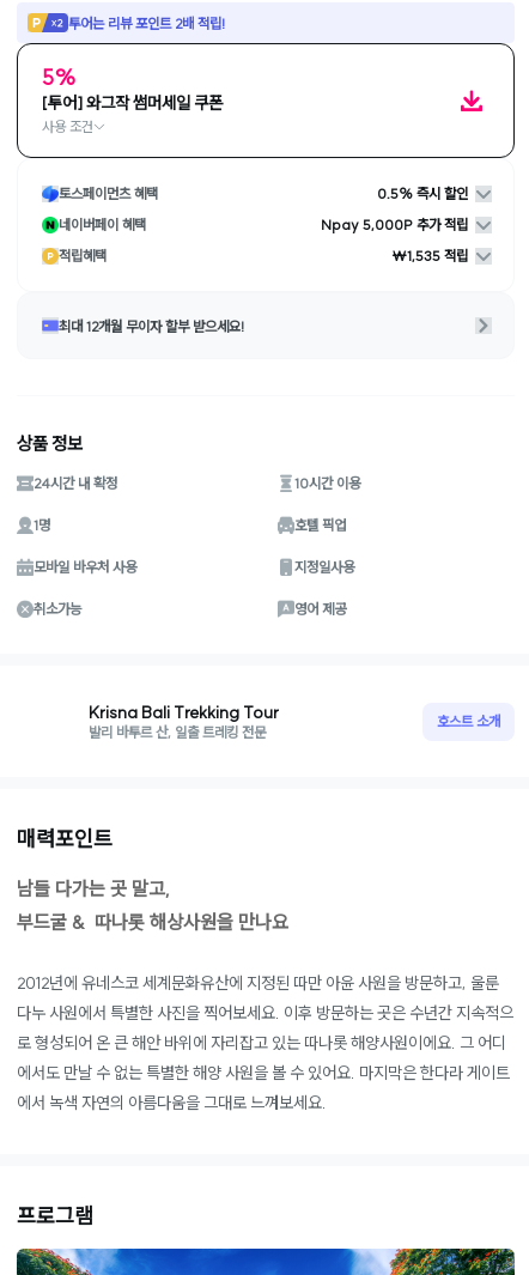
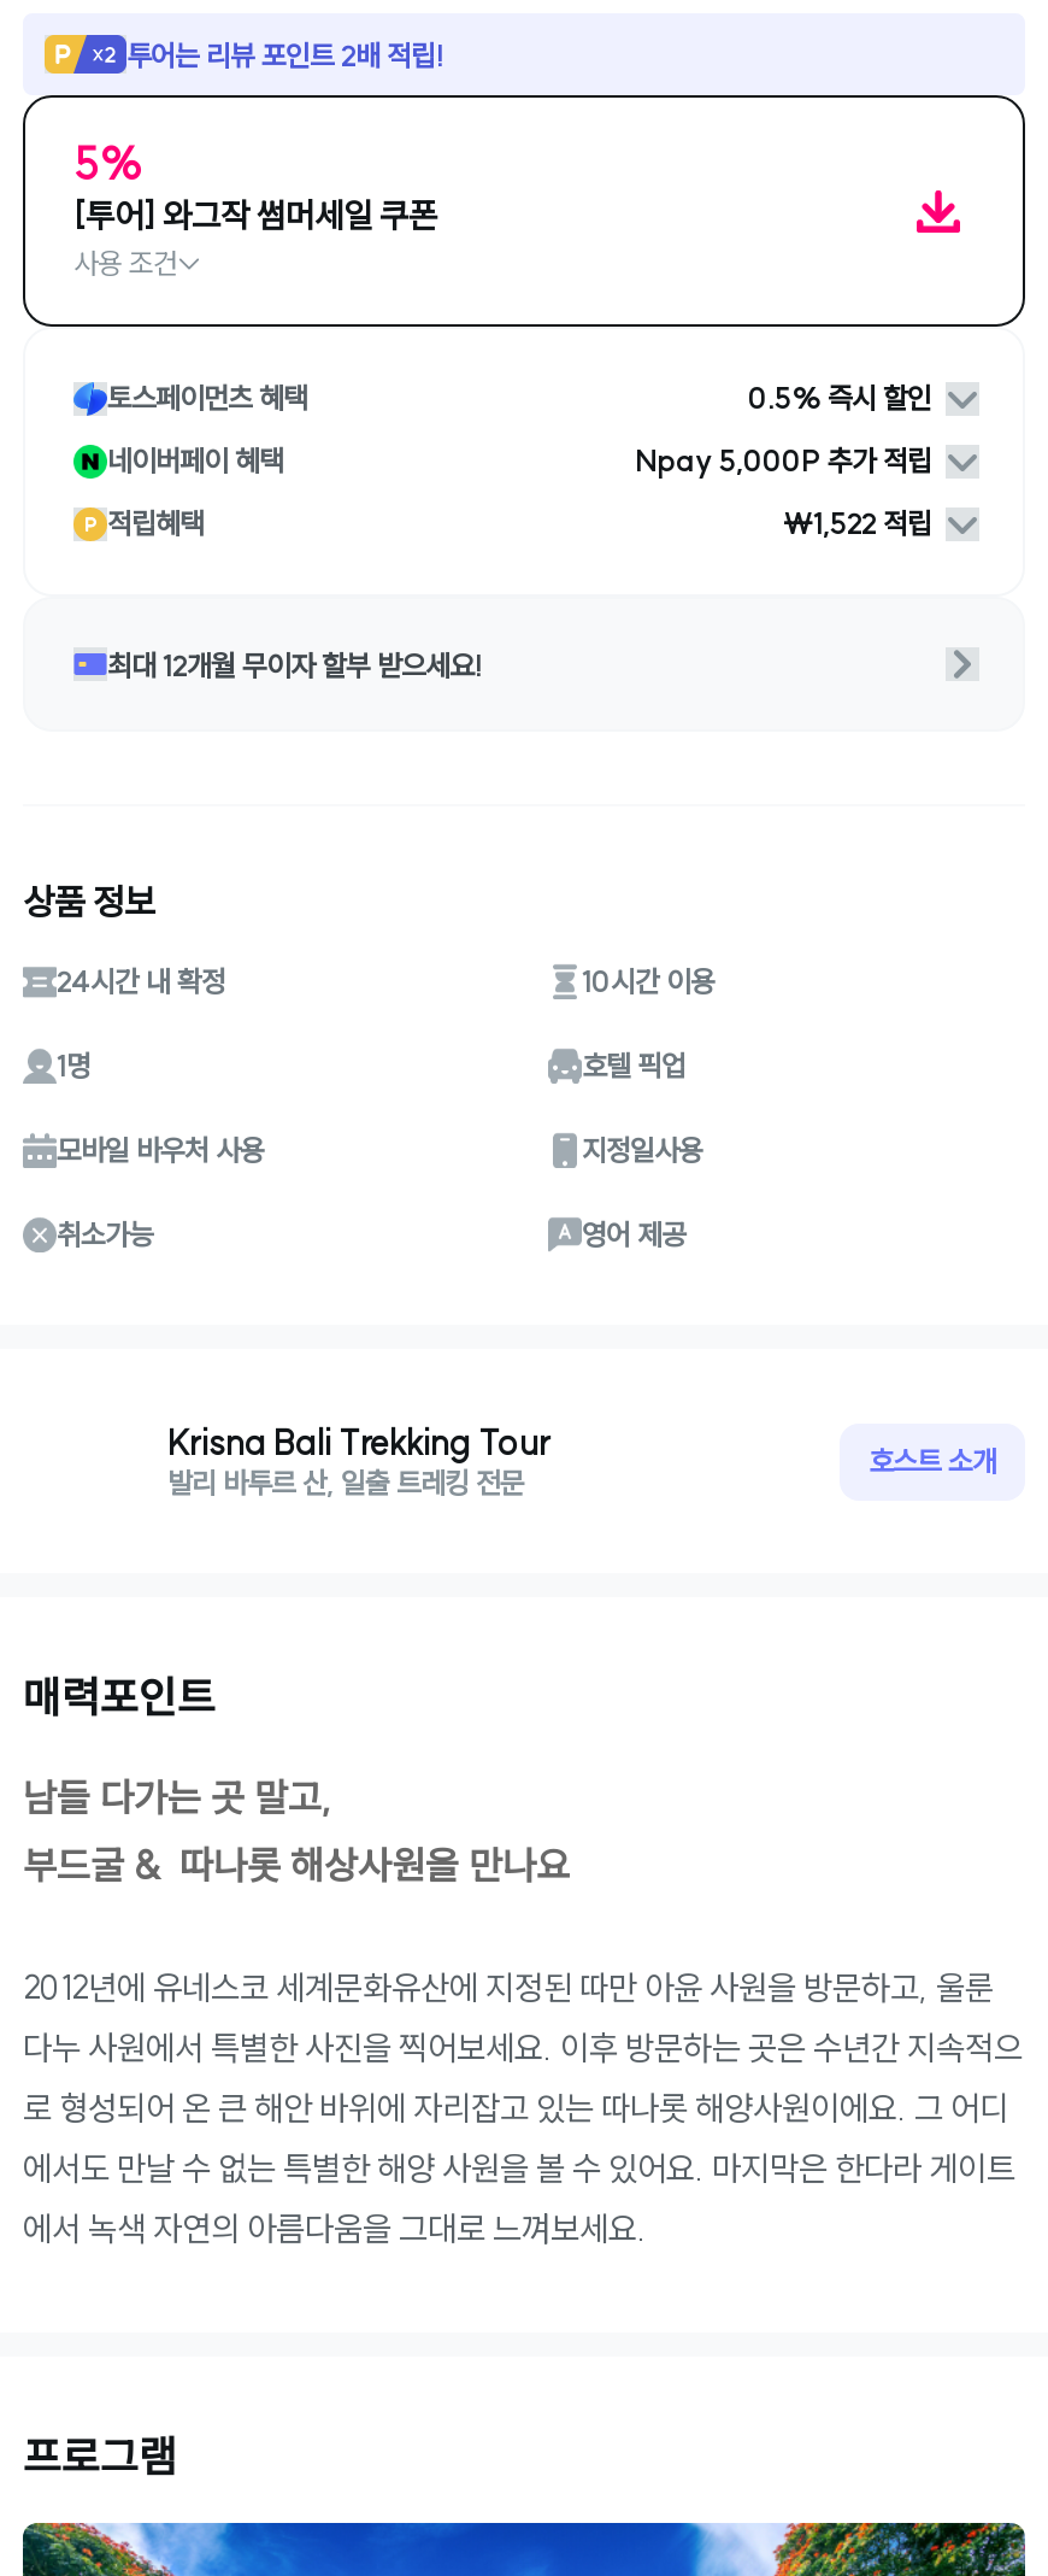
[391,247,468,265] ₩1,535 적립 -> [782,505,931,541] ₩1,522 적립

